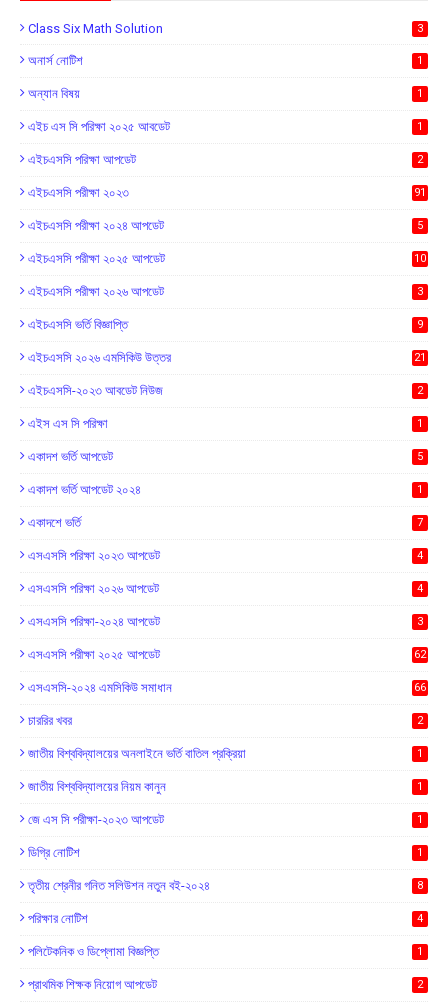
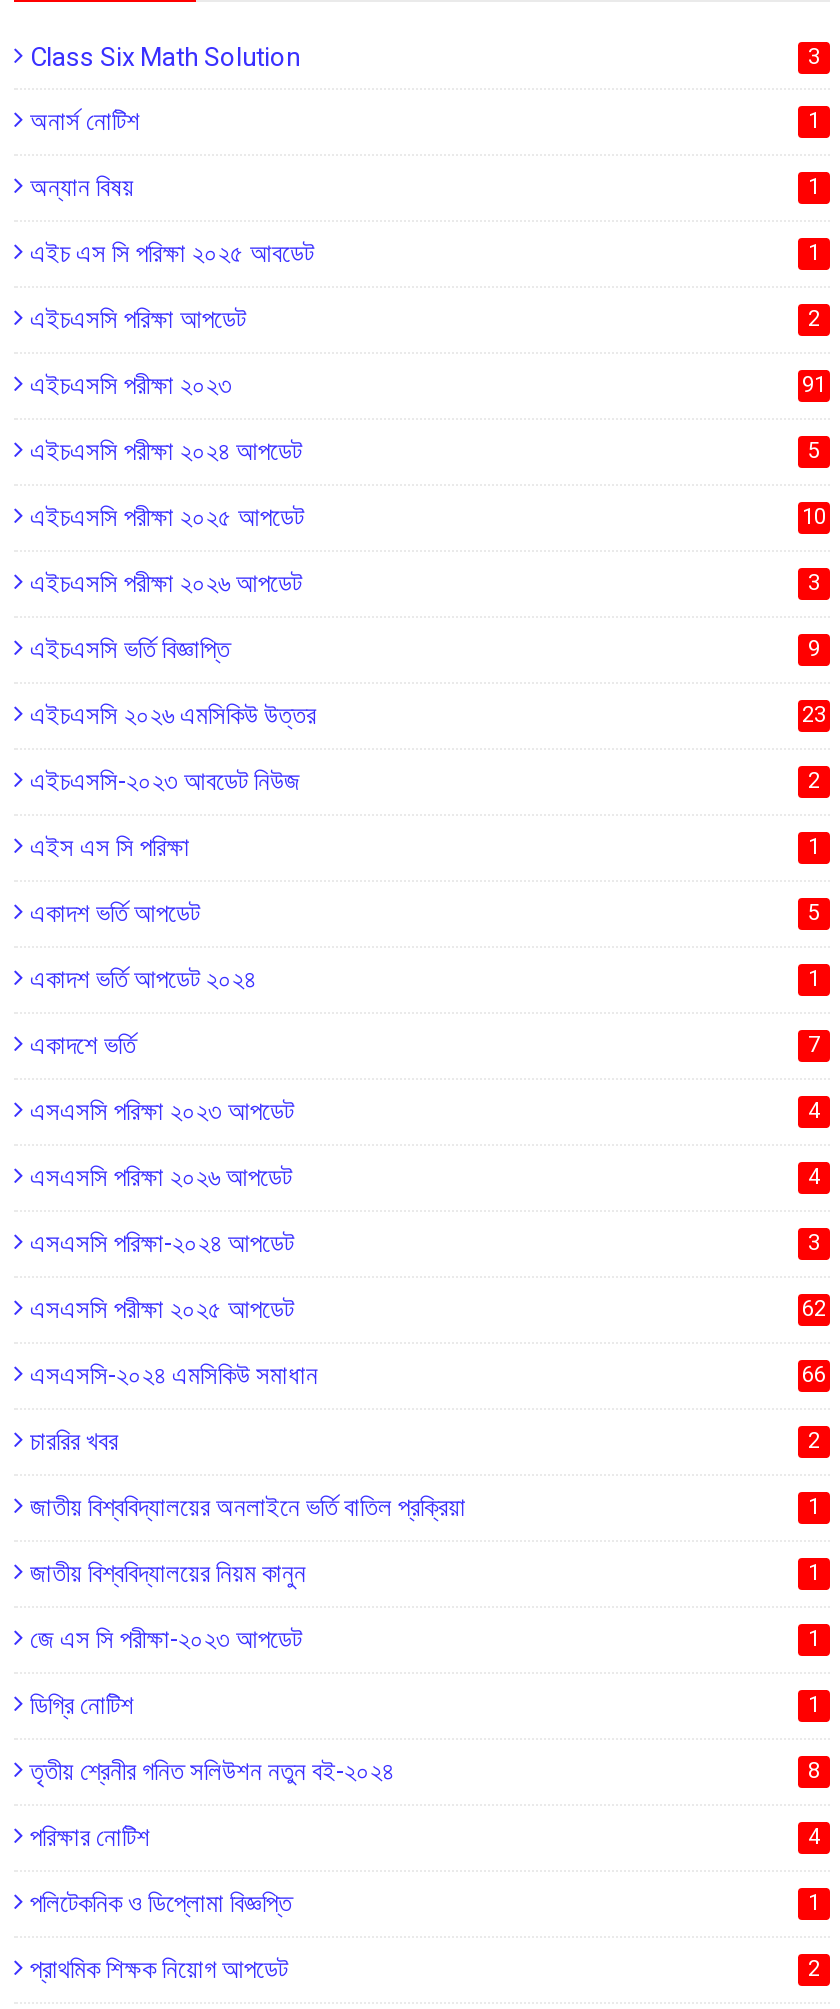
[414,351,426,364] 21 -> [802,702,826,728] 23

